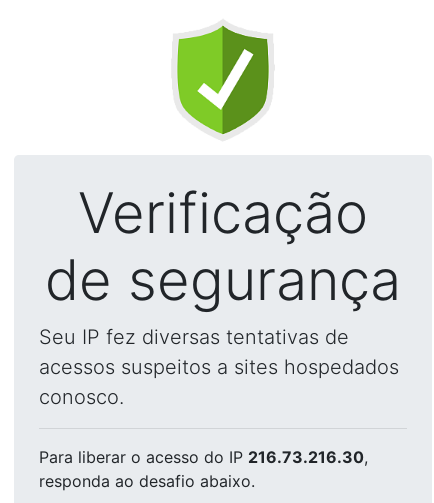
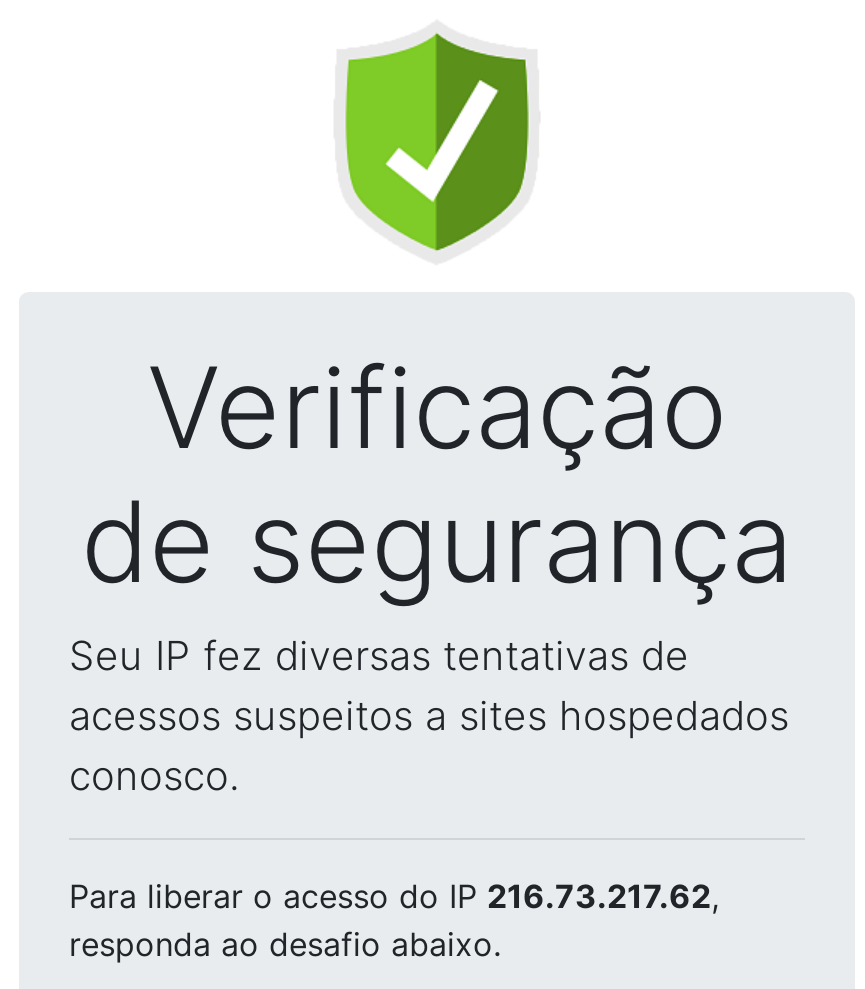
[39,447,368,467] Para liberar o acesso do IP 216.73.216.30, -> [69,876,719,916] Para liberar o acesso do IP 216.73.217.62,

